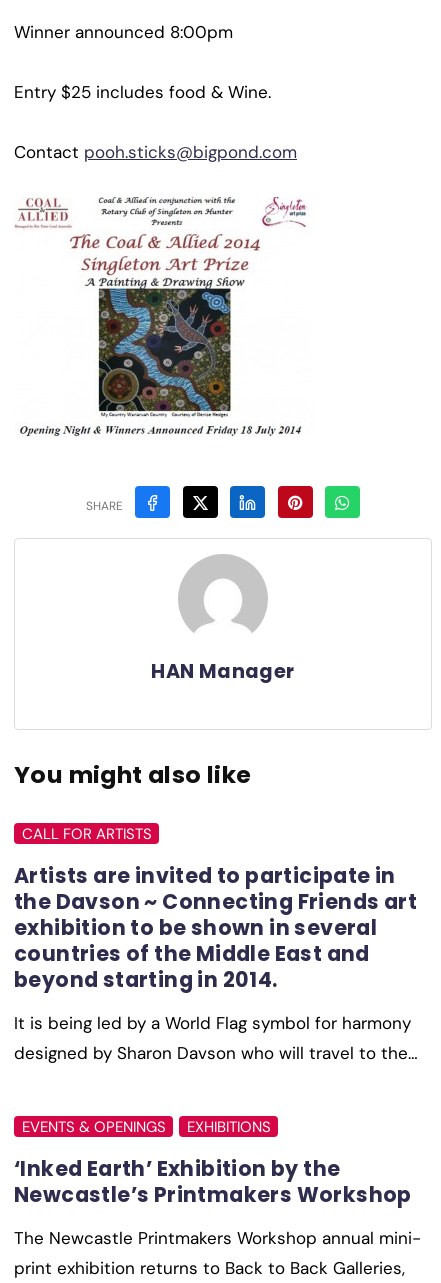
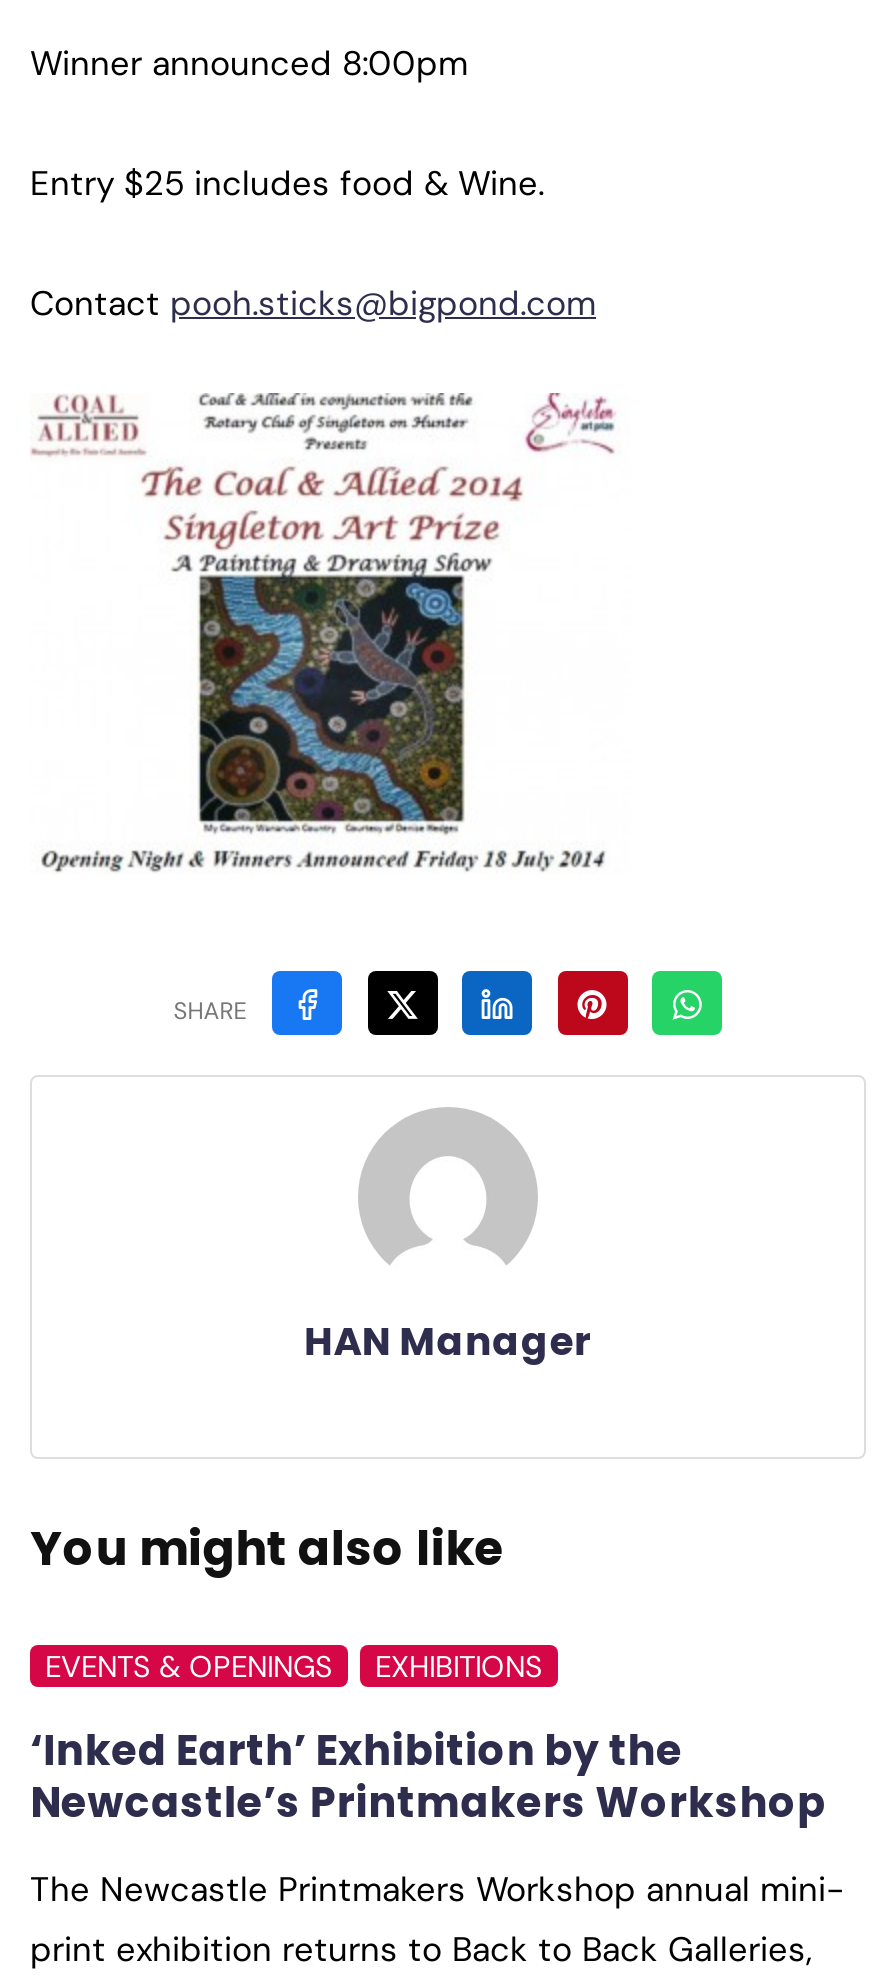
[14,823,418,1063] CALL FOR ARTISTS | Artists are invited to participate in | the Davson ~ Connecting Friends art | exhibition to be shown in several | countries of the Middle East and | beyond starting in 2014. | It is being led by a World Flag symbol for harmony | designed by Sharon Davson who will travel to the… -> none

